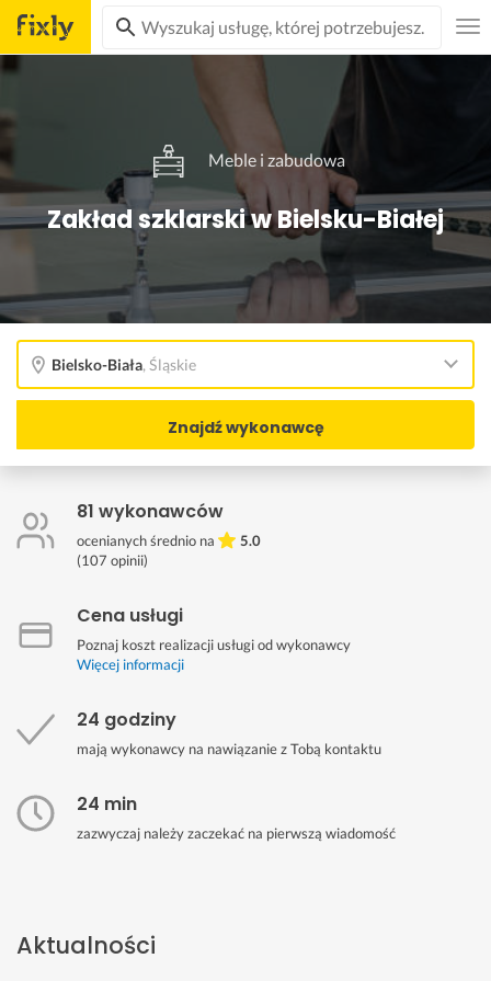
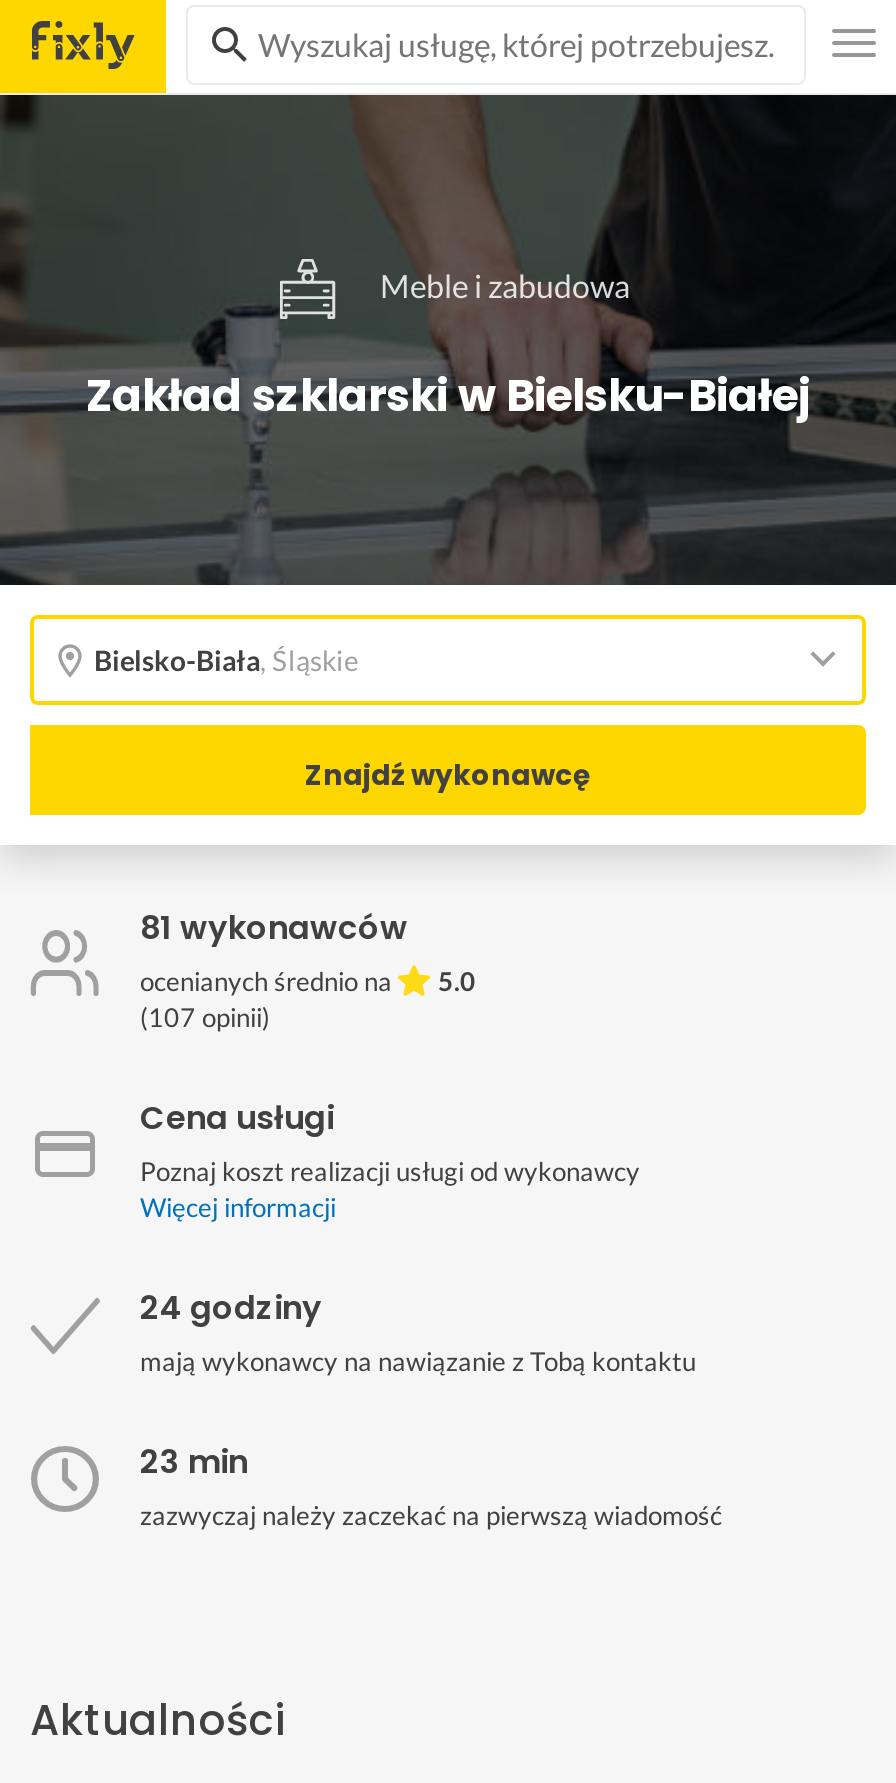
[77,791,137,817] 24 min -> [140,1439,248,1485] 23 min

